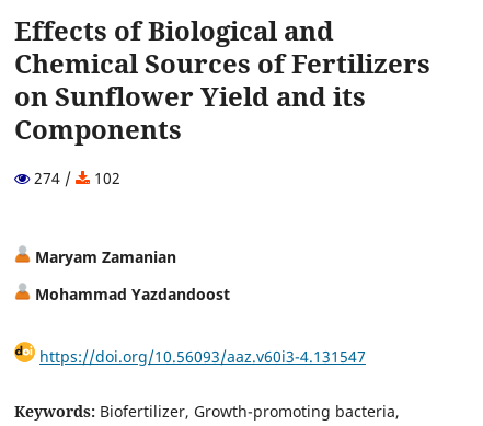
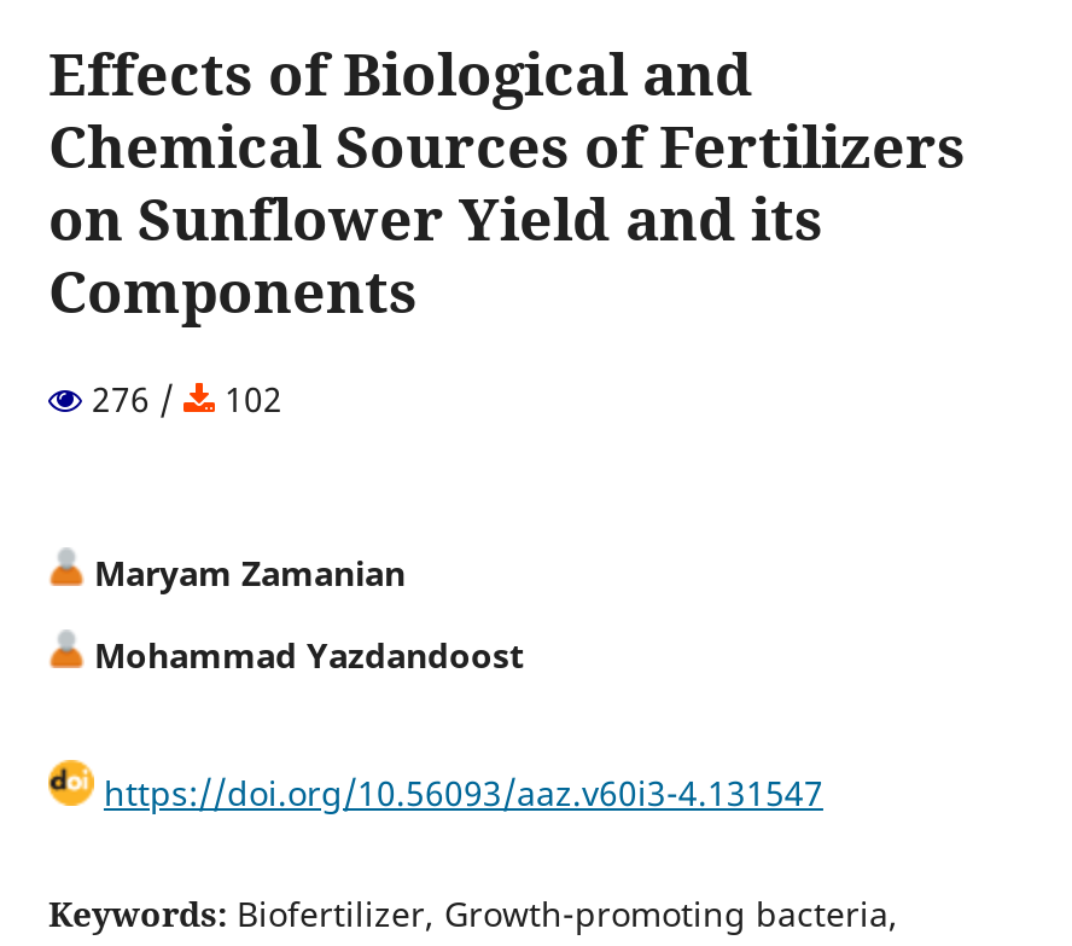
[30,167,120,188] 274 / 102 -> [82,376,282,421] 276 / 102

